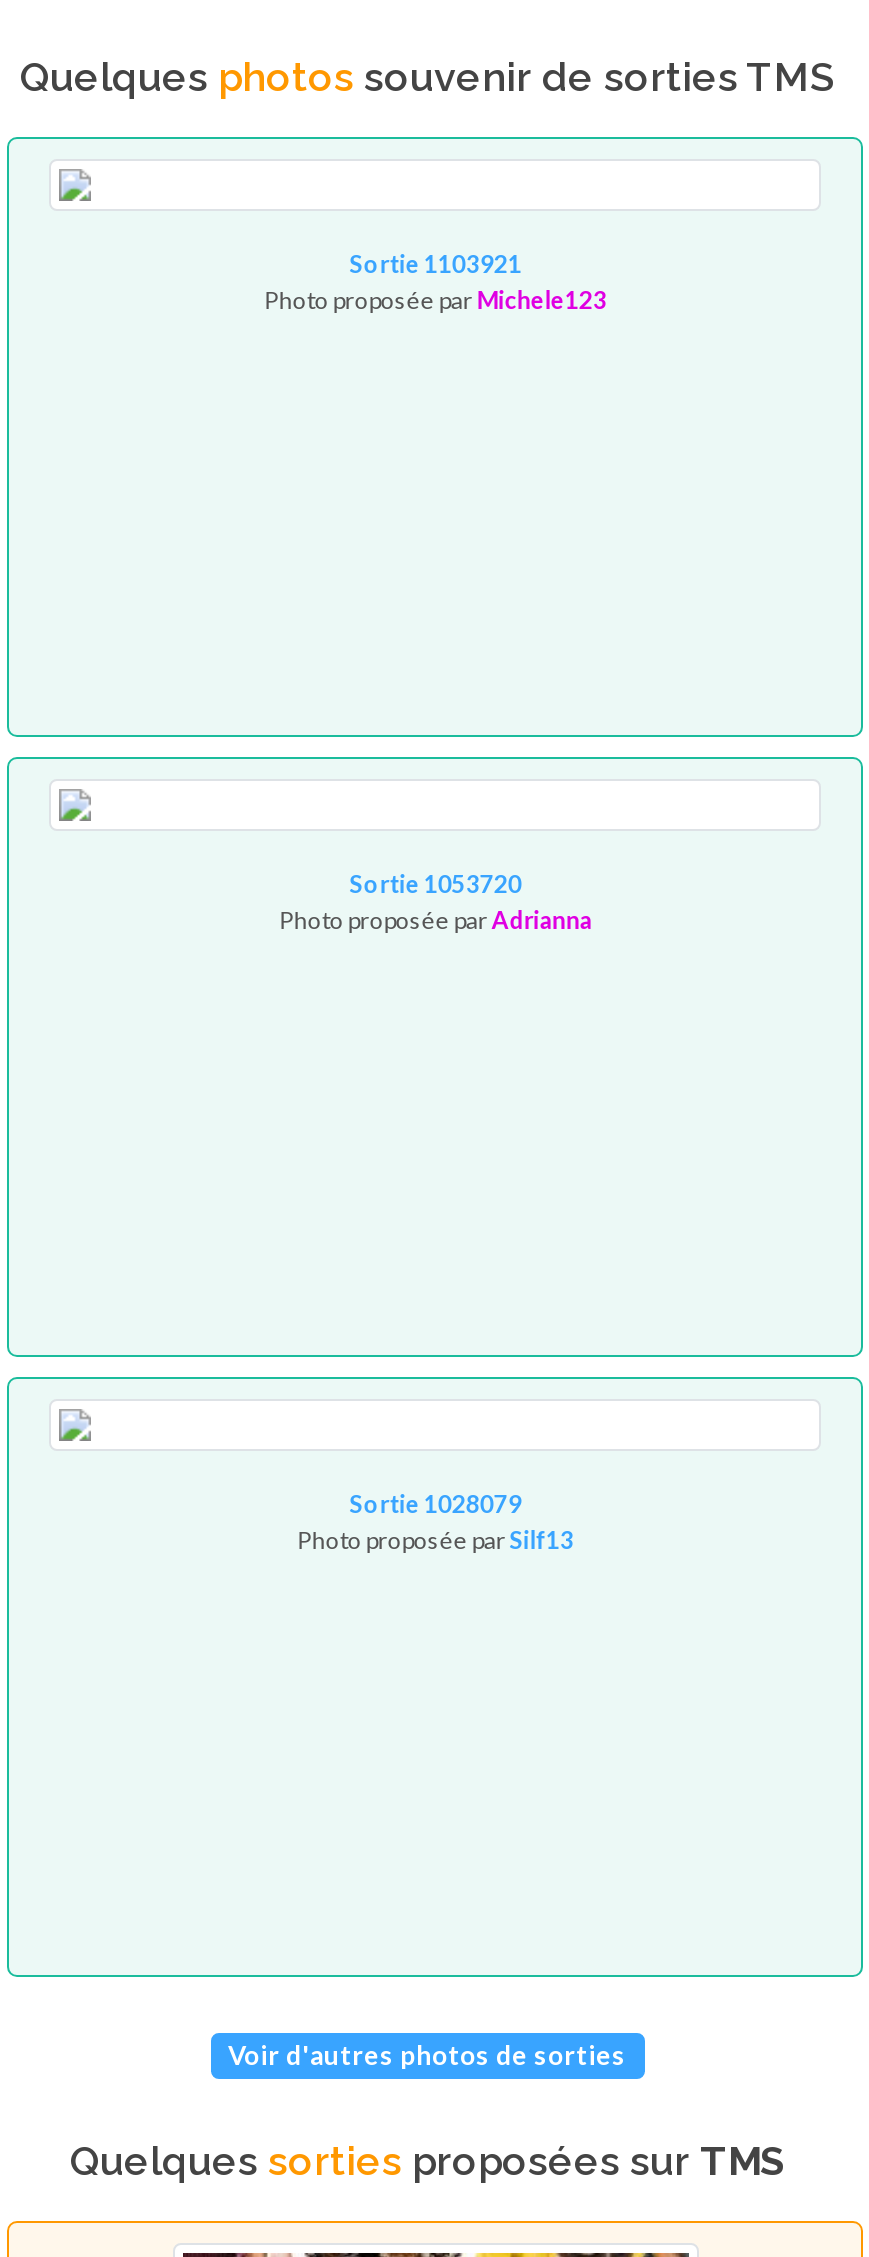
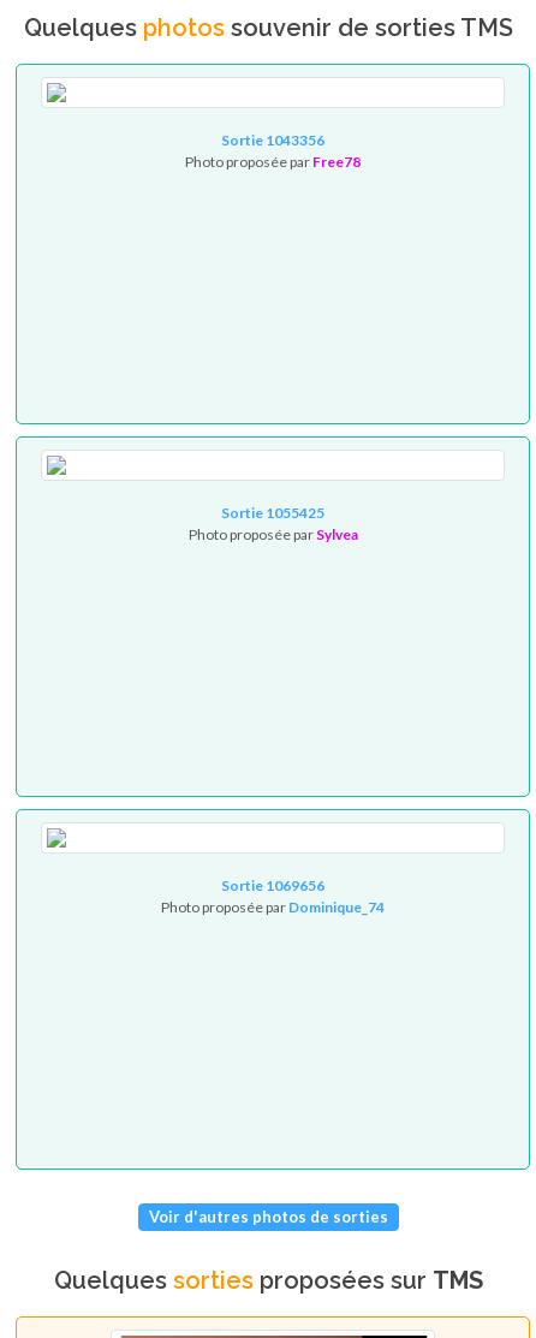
[350,249,522,279] Sortie 1103921 -> [221,131,325,149] Sortie 1043356
[265,285,607,315] Photo proposée par Michele123 -> [185,153,361,171] Photo proposée par Free78
[350,869,522,899] Sortie 1053720 -> [221,504,325,522] Sortie 1055425
[280,905,592,935] Photo proposée parAdrianna -> [188,525,358,543] Photo proposée parSylvea
[350,1489,522,1519] Sortie 1028079 -> [221,876,325,894] Sortie 1069656
[298,1525,574,1555] Photo proposée parSilf13 -> [161,898,385,916] Photo proposée parDominique_74

